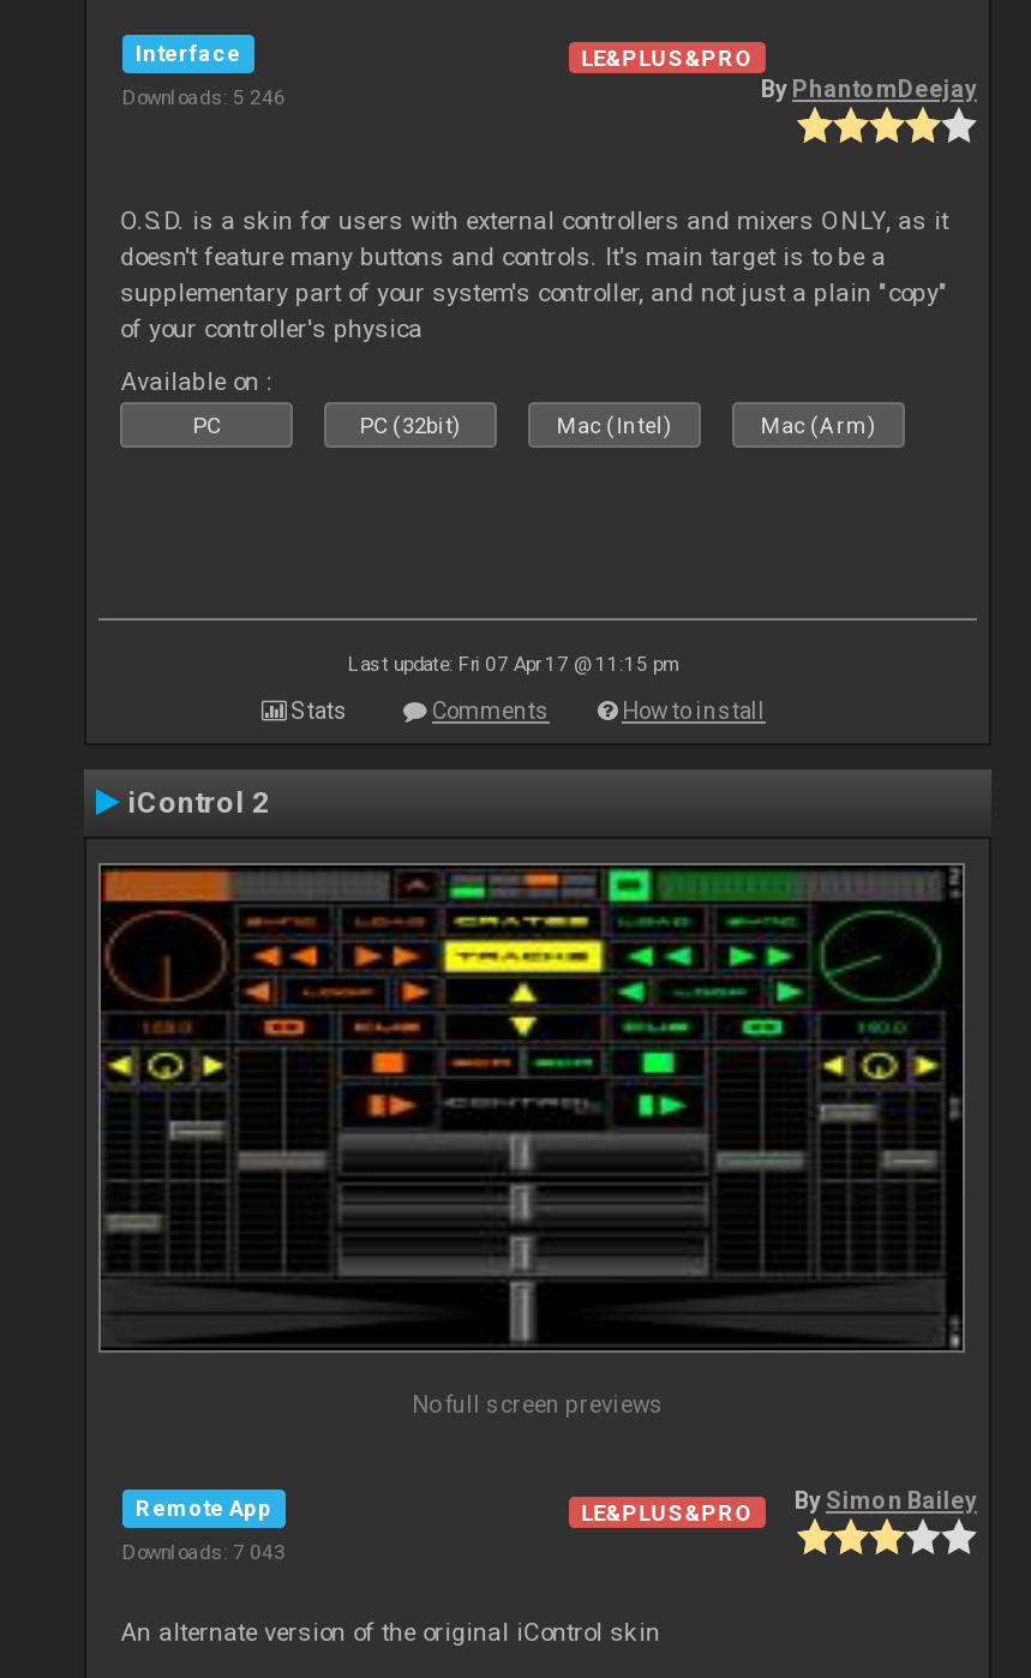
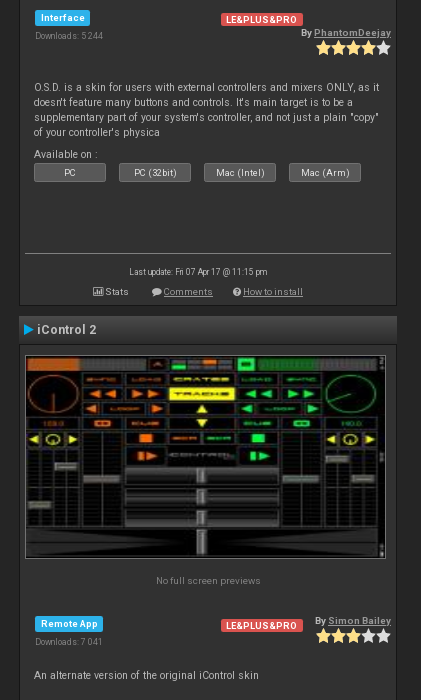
[122,85,286,109] Downloads: 5 246 -> [35,31,103,41] Downloads: 5 244
[122,1539,286,1563] Downloads: 7 043 -> [35,637,103,647] Downloads: 7 041

